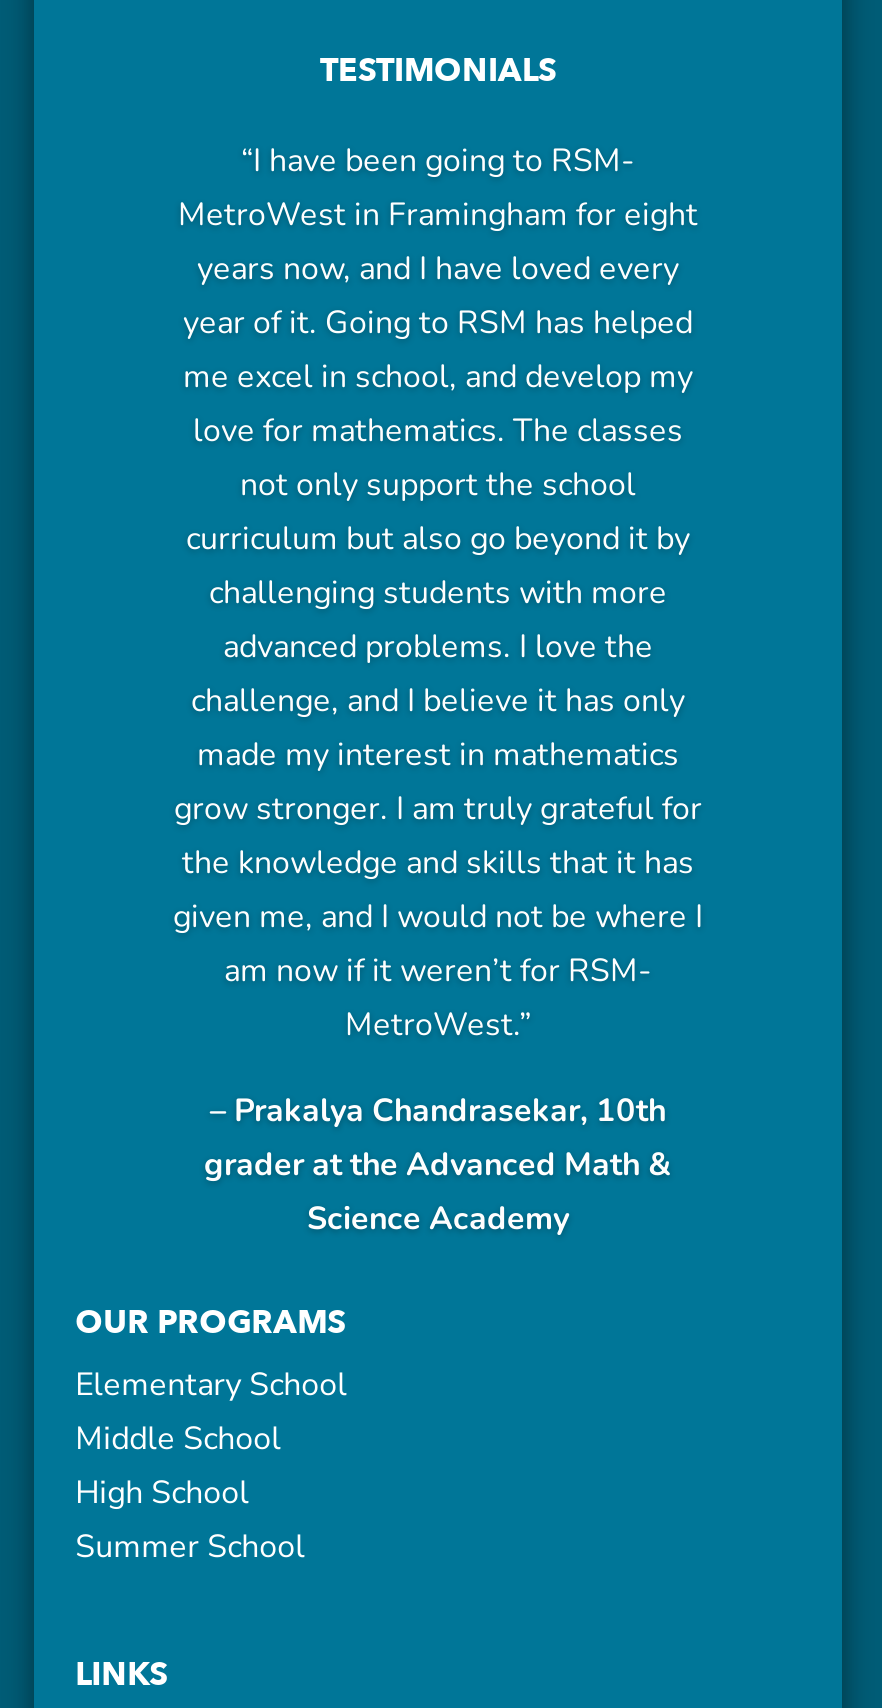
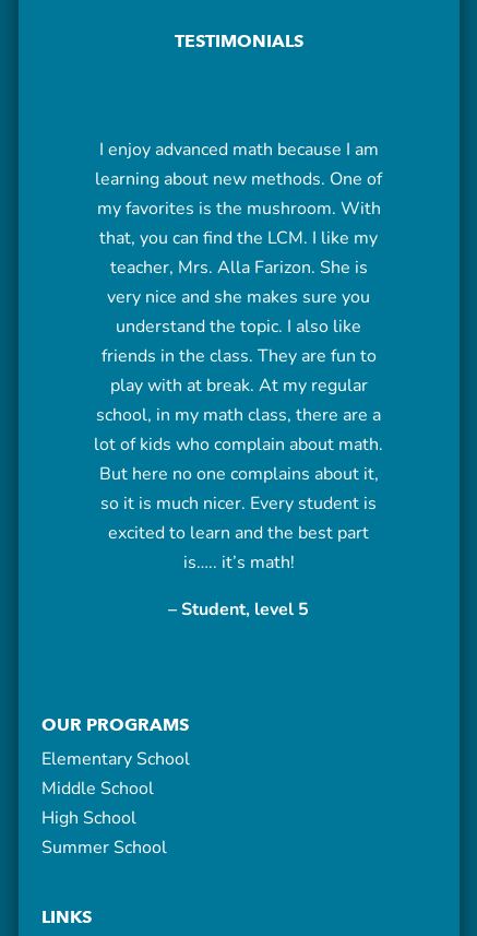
[173,139,703,1047] “I have been going to RSM- | MetroWest in Framingham for eight | years now, and I have loved every | year of it. Going to RSM has helped | me excel in school, and develop my | love for mathematics. The classes | not only support the school | curriculum but also go beyond it by | challenging students with more | advanced problems. I love the | challenge, and I believe it has only | made my interest in mathematics | grow stronger. I am truly grateful for | the knowledge and skills that it has | given me, and I would not be where I | am now if it weren’t for RSM- | MetroWest.” -> [94,138,384,574] I enjoy advanced math because I am | learning about new methods. One of | my favorites is the mushroom. With | that, you can find the LCM. I like my | teacher, Mrs. Alla Farizon. She is | very nice and she makes sure you | understand the topic. I also like | friends in the class. They are fun to | play with at break. At my regular | school, in my math class, there are a | lot of kids who complain about math. | But here no one complains about it, | so it is much nicer. Every student is | excited to learn and the best part | is….. it’s math!
[204,1089,672,1241] – Prakalya Chandrasekar, 10th | grader at the Advanced Math & | Science Academy -> [169,597,309,621] – Student, level 5

